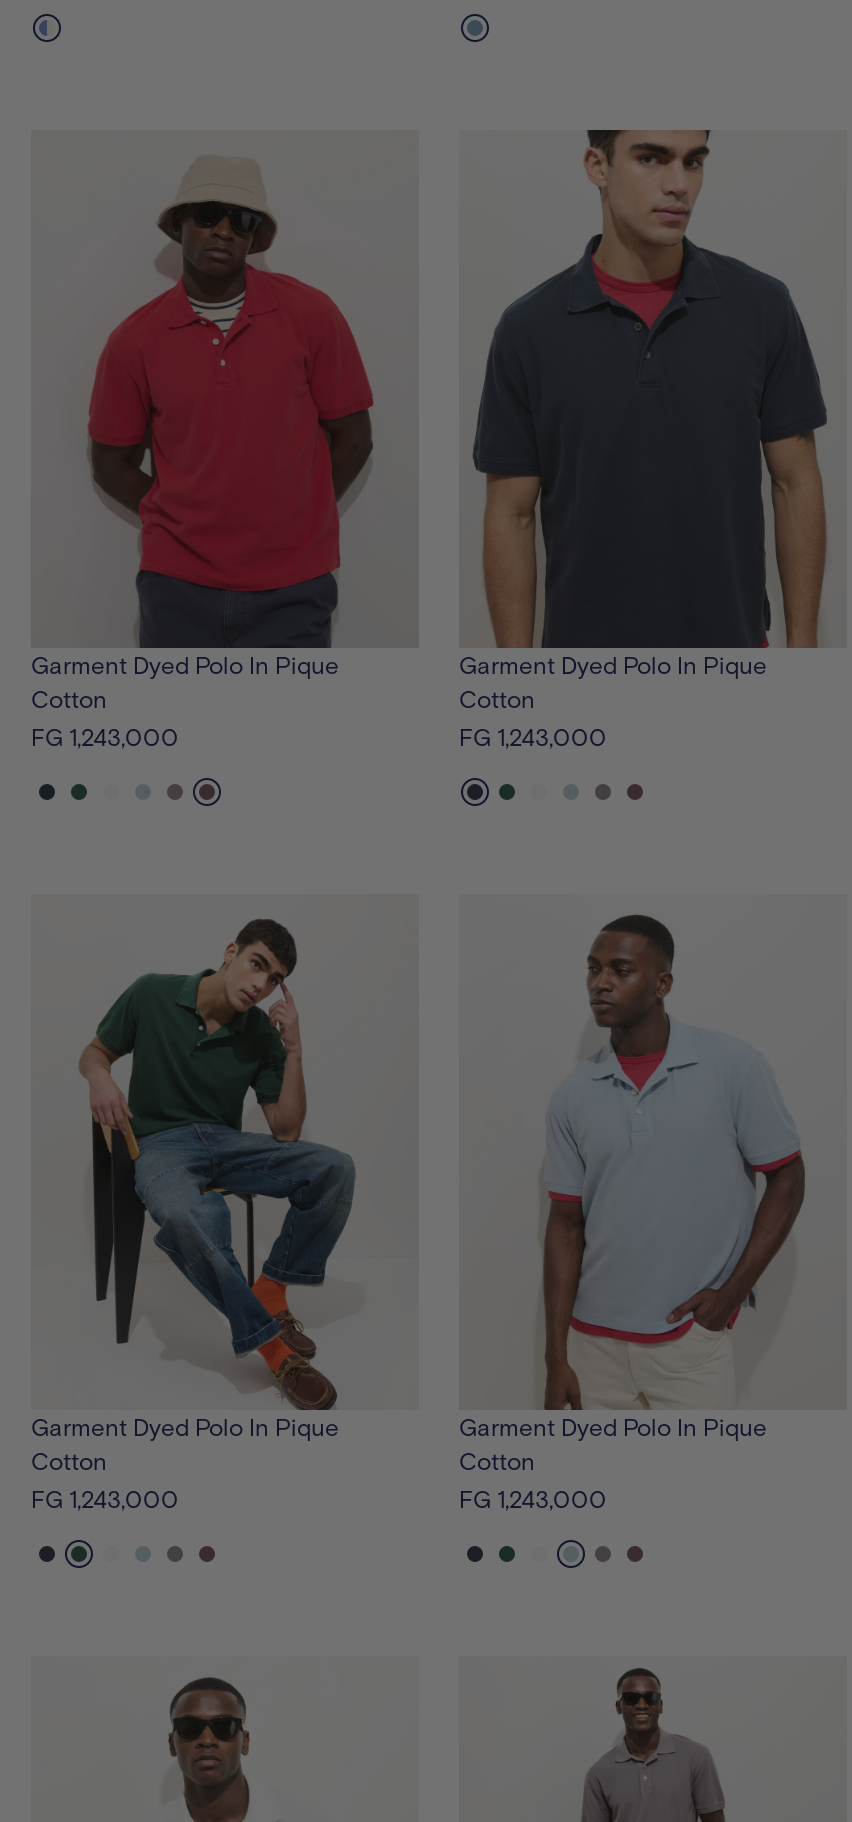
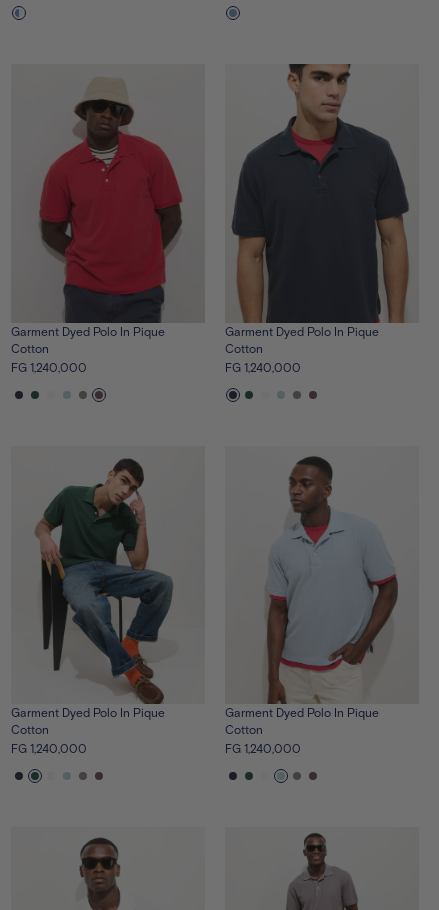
[31,721,179,751] FG 1,243,000 -> [11,360,87,375] FG 1,240,000
[459,721,607,751] FG 1,243,000 -> [225,360,301,375] FG 1,240,000
[31,1484,179,1514] FG 1,243,000 -> [11,741,87,756] FG 1,240,000
[459,1484,607,1514] FG 1,243,000 -> [225,741,301,756] FG 1,240,000

